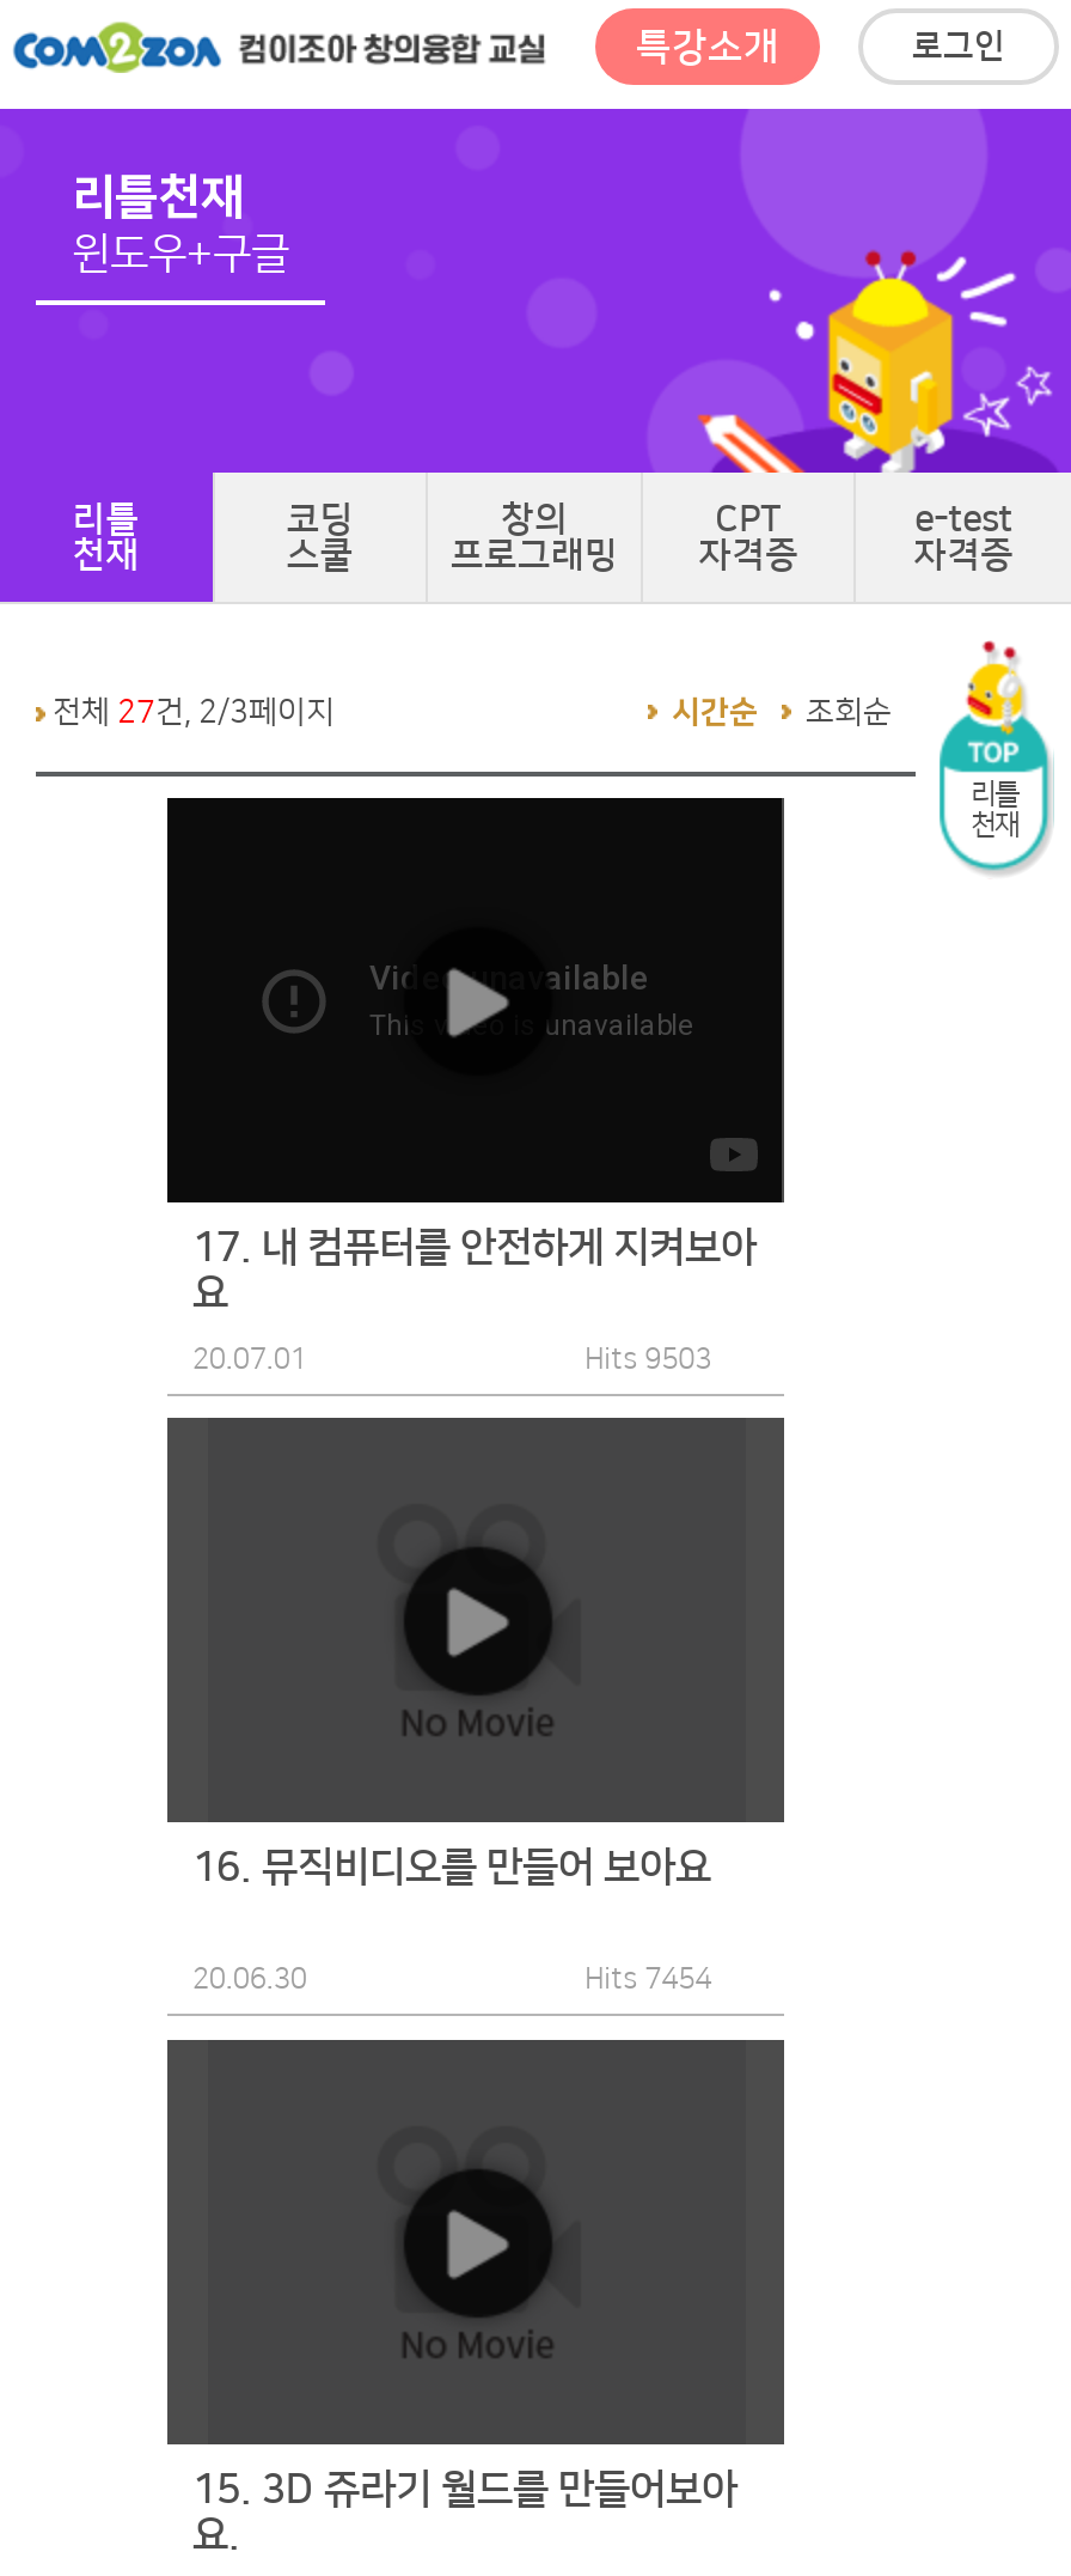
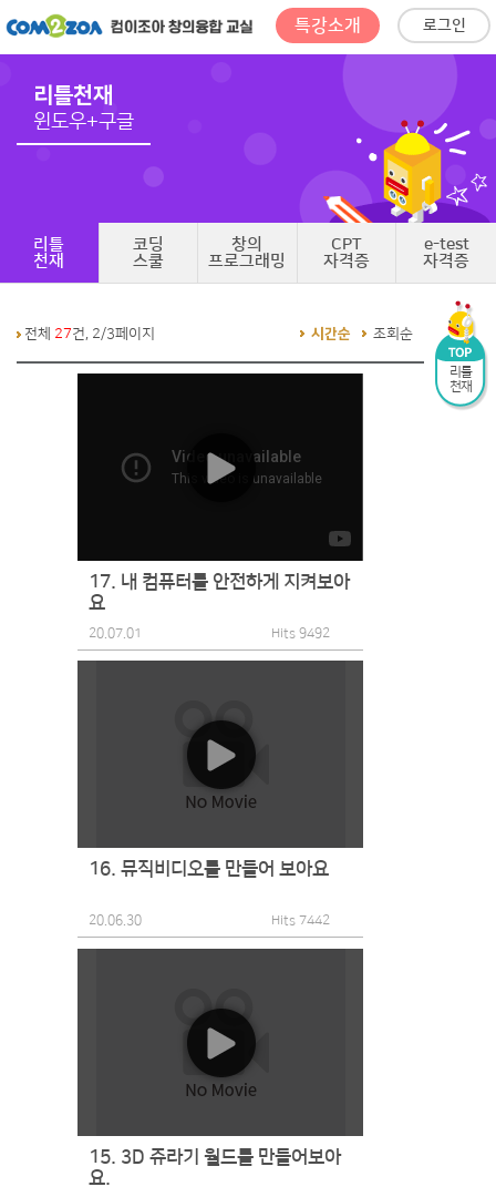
[585,1344,711,1375] Hits 9503 -> [271,626,329,641] Hits 9492
[585,1964,711,1995] Hits 7454 -> [271,914,329,928] Hits 7442

